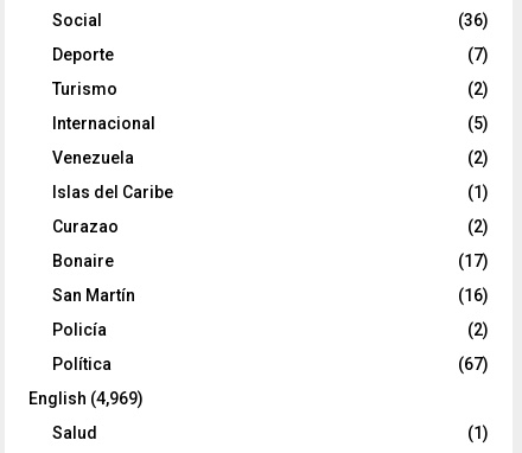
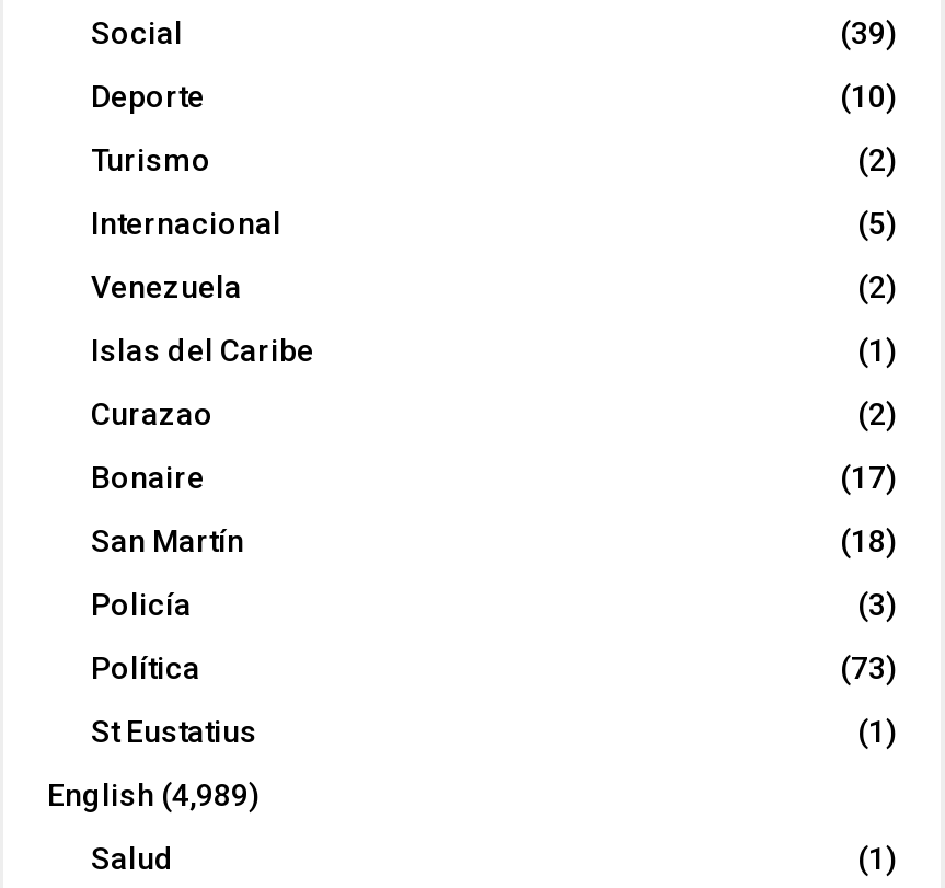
[458,10,489,29] (36) -> [840,15,897,50] (39)
[467,45,489,64] (7) -> [840,78,897,113] (10)
[458,286,489,305] (16) -> [840,523,897,558] (18)
[467,320,489,339] (2) -> [857,586,897,621] (3)
[28,354,489,408] (67) | English (4,969) -> [47,650,897,812] (73) | St Eustatius | (1) | English (4,989)

